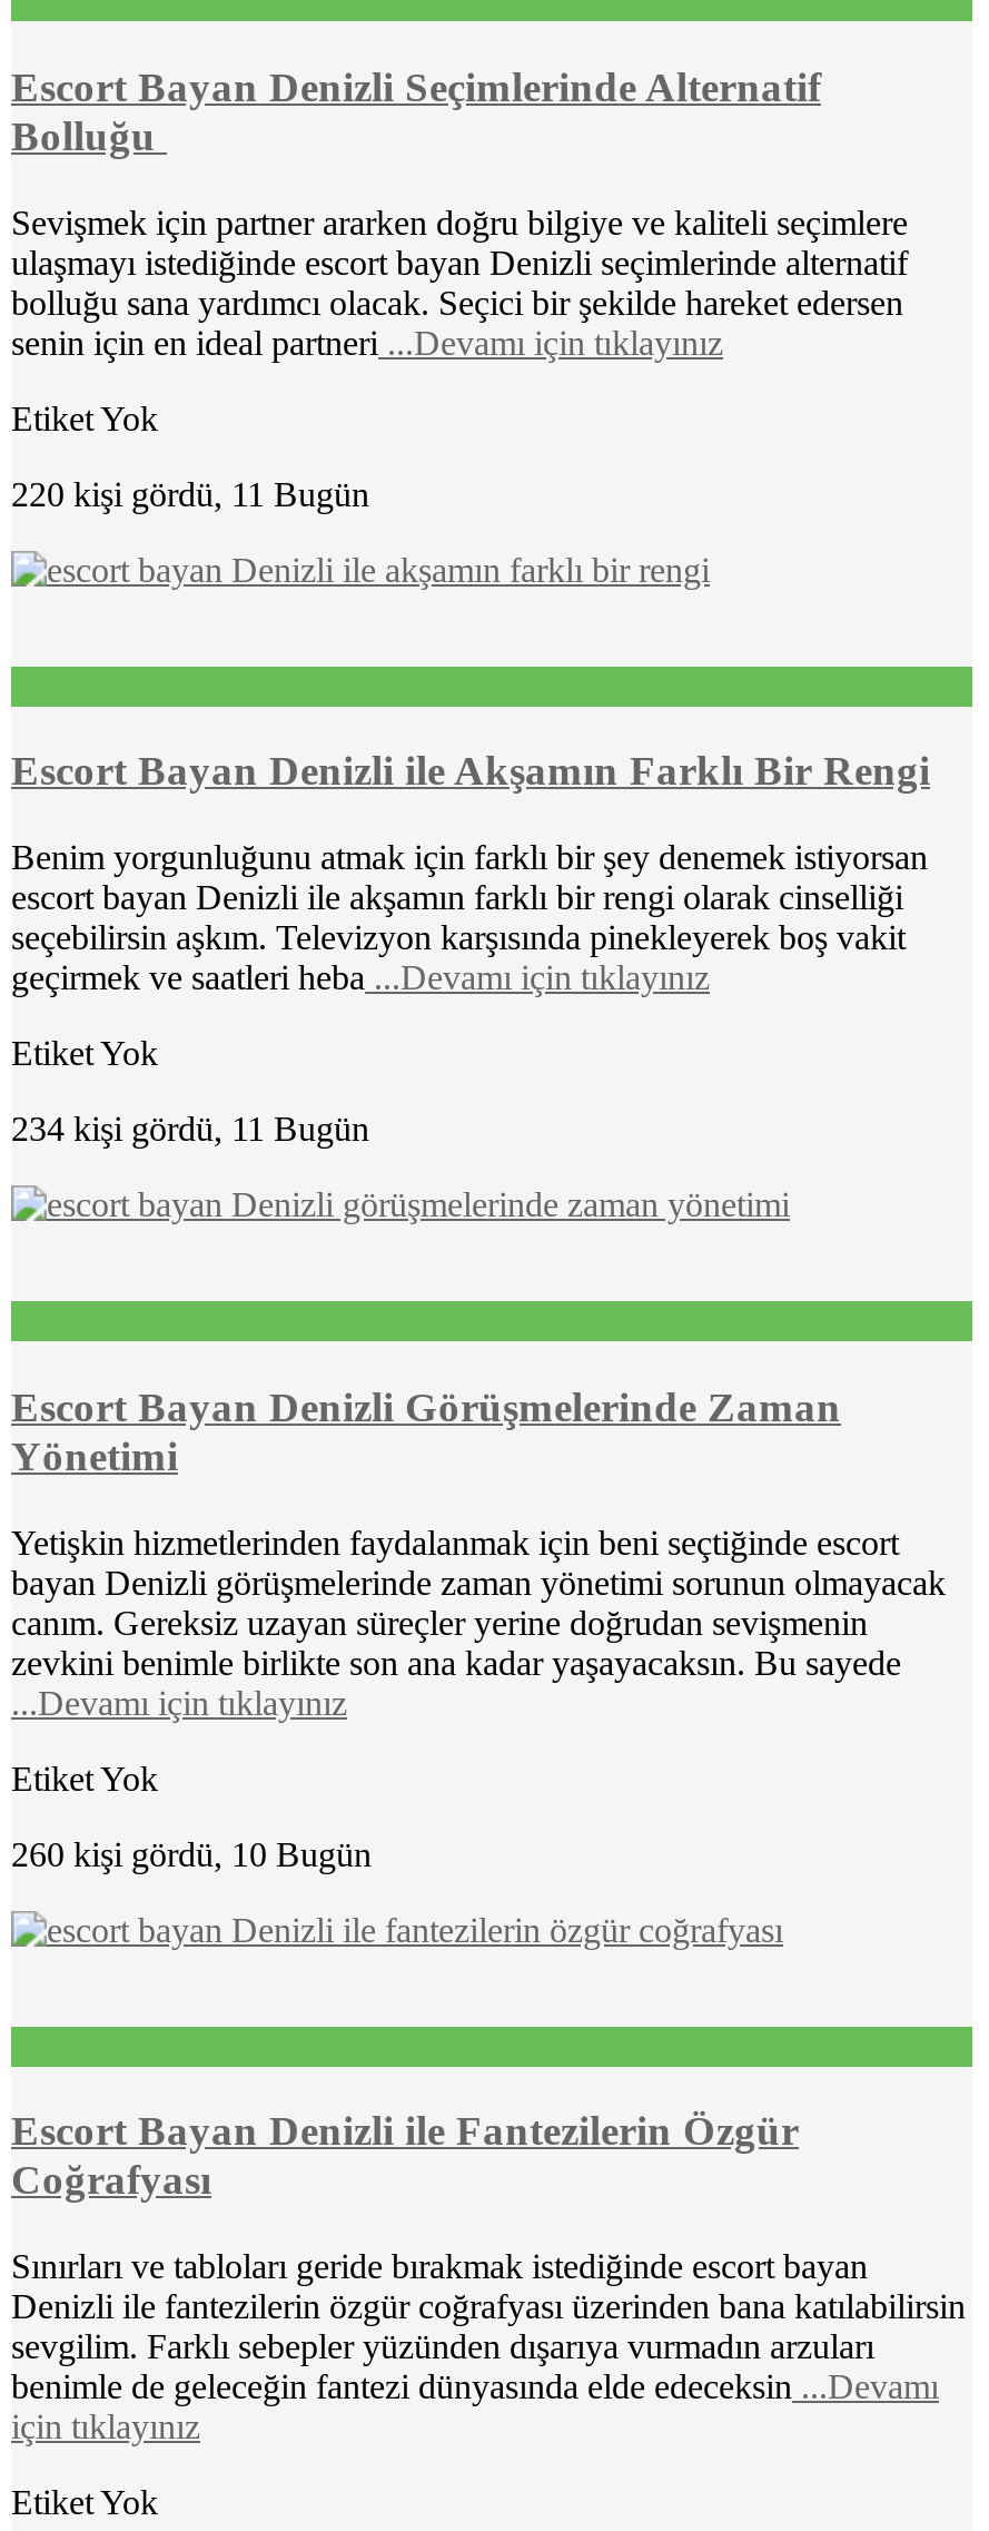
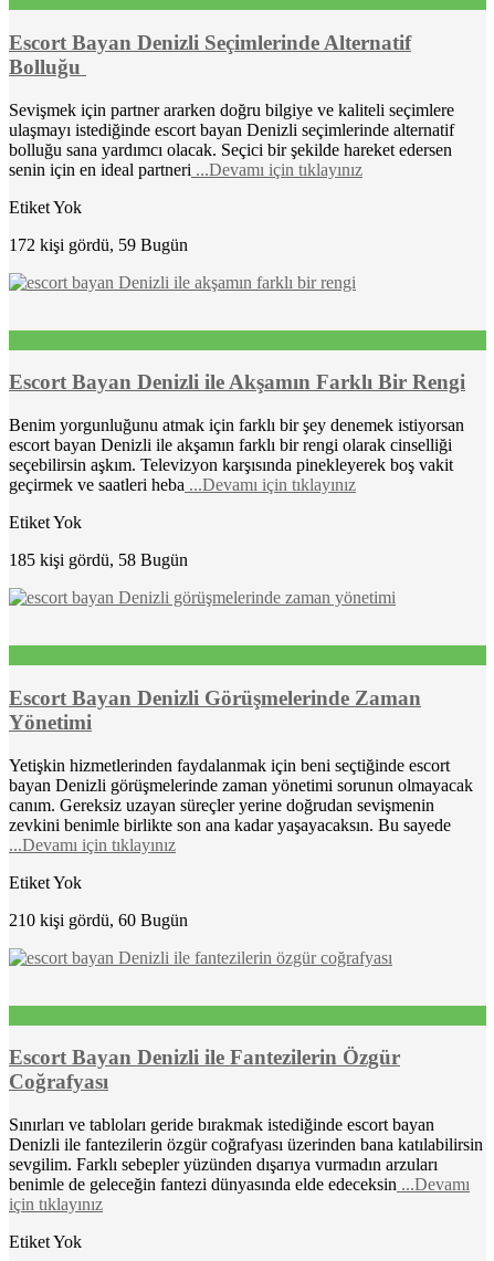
[11,475,369,513] 220 kişi gördü, 11 Bugün -> [9,235,188,254] 172 kişi gördü, 59 Bugün
[11,1110,369,1148] 234 kişi gördü, 11 Bugün -> [9,551,188,569] 185 kişi gördü, 58 Bugün
[11,1834,372,1872] 260 kişi gördü, 10 Bugün -> [9,910,188,929] 210 kişi gördü, 60 Bugün

